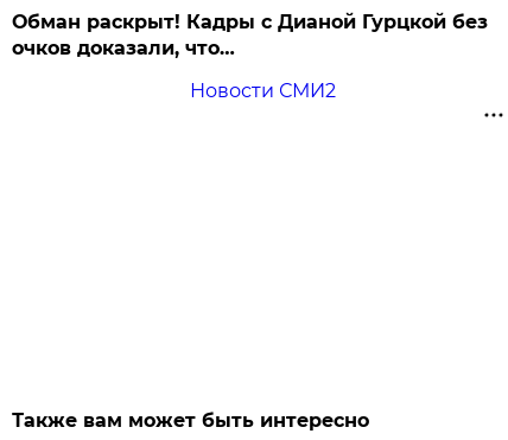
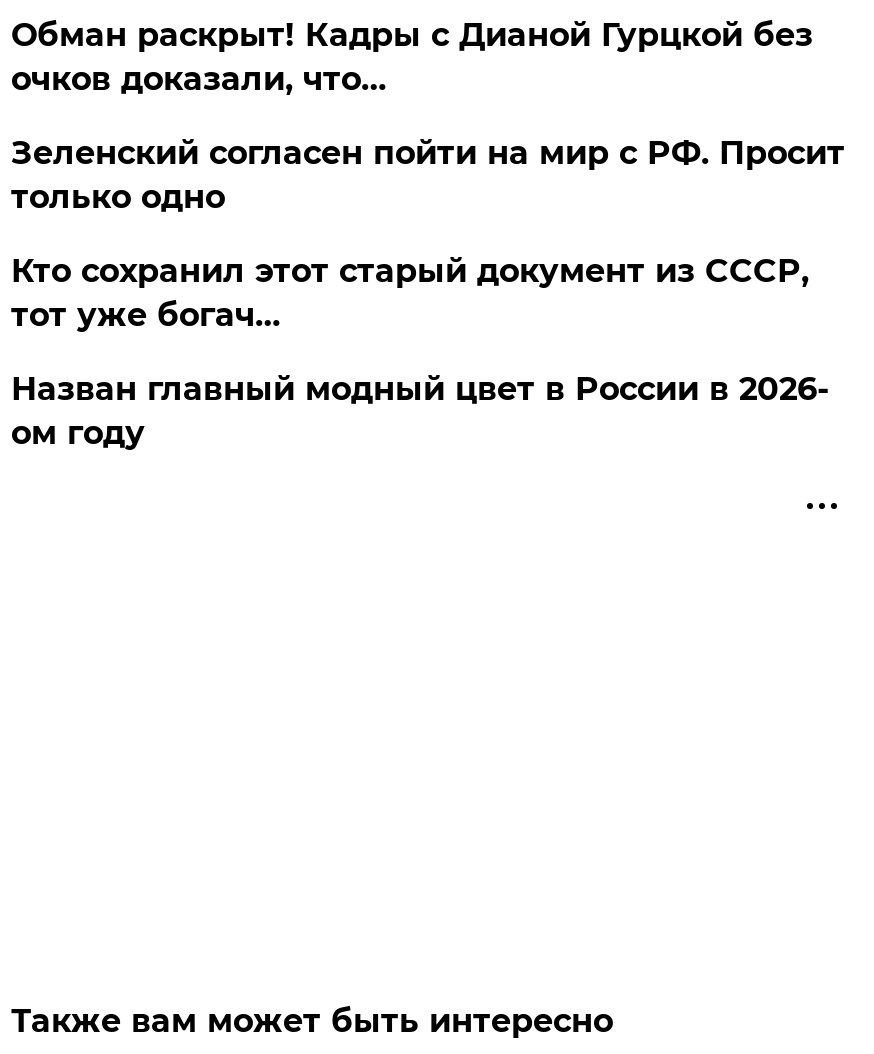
[190,79,336,102] Новости СМИ2 -> [11,134,845,452] Зеленский согласен пойти на мир с РФ. Просит | только одно | Кто сохранил этот старый документ из СССР, | тот уже богач… | Назван главный модный цвет в России в 2026- | ом году

